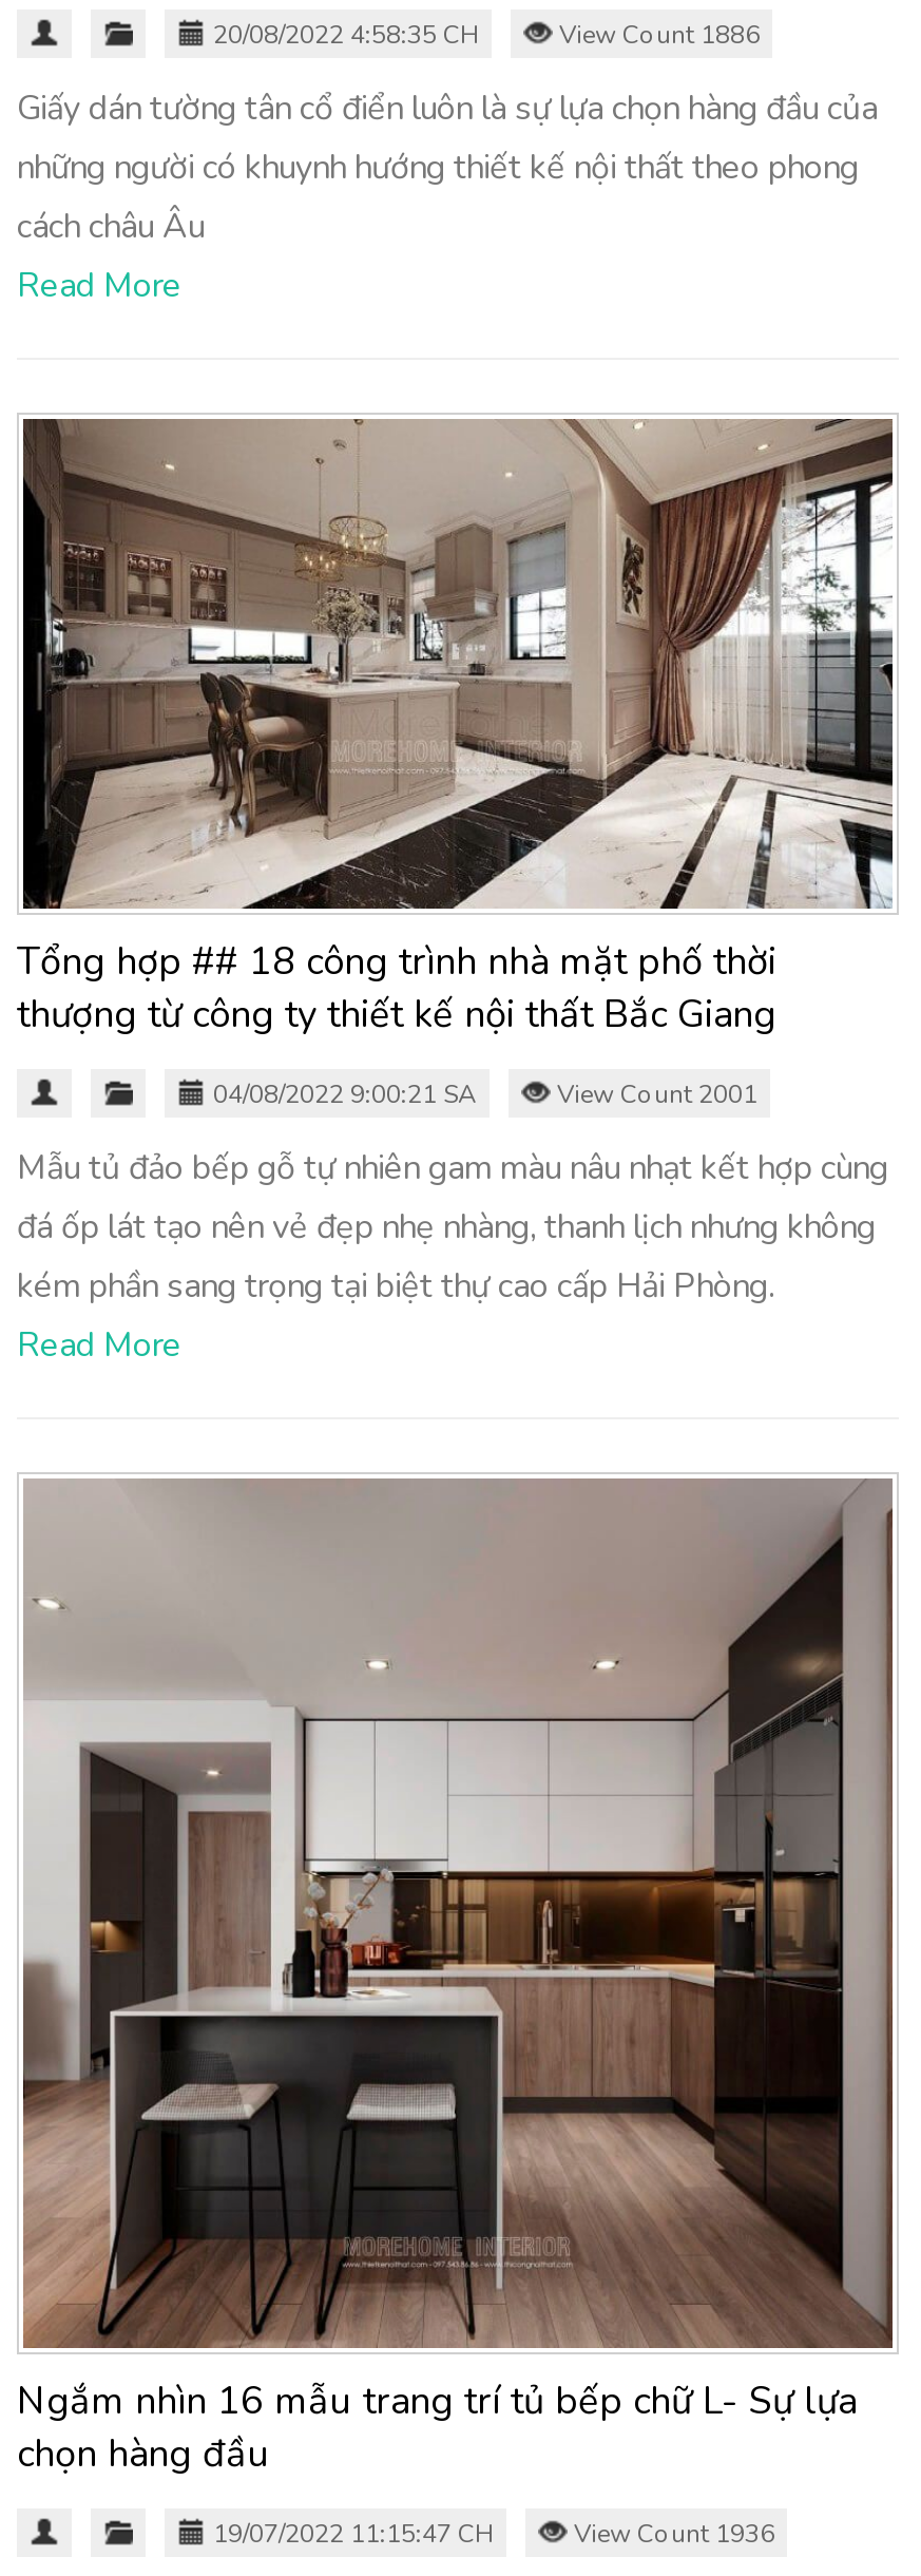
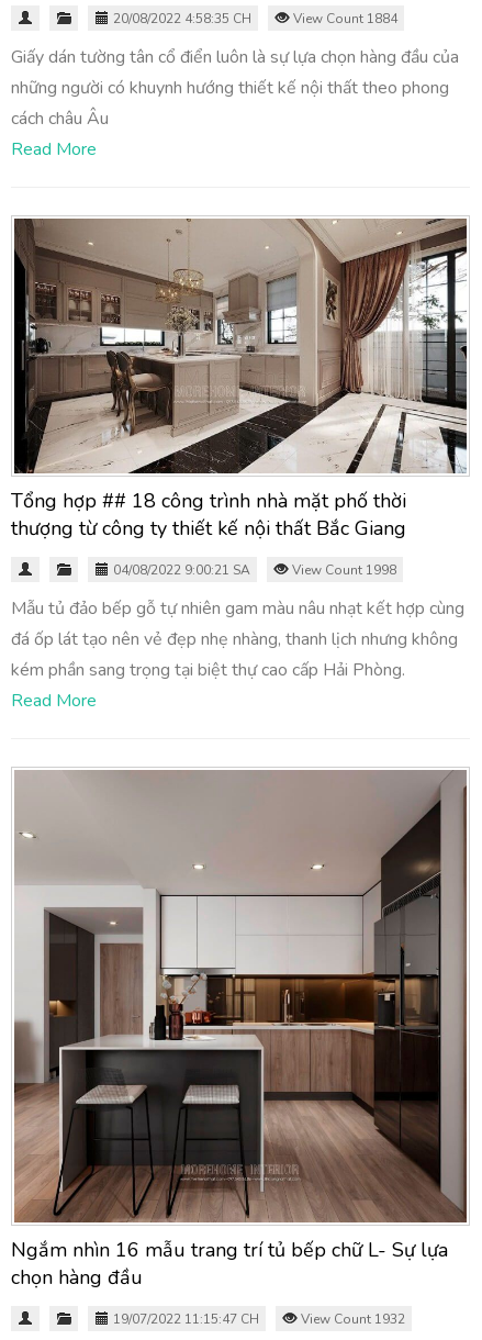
[553,19,760,53] View Count 1886 -> [290,10,397,28] View Count 1884
[551,1078,757,1112] View Count 2001 -> [289,561,396,579] View Count 1998
[568,2517,774,2551] View Count 1936 -> [298,1311,405,1328] View Count 1932

